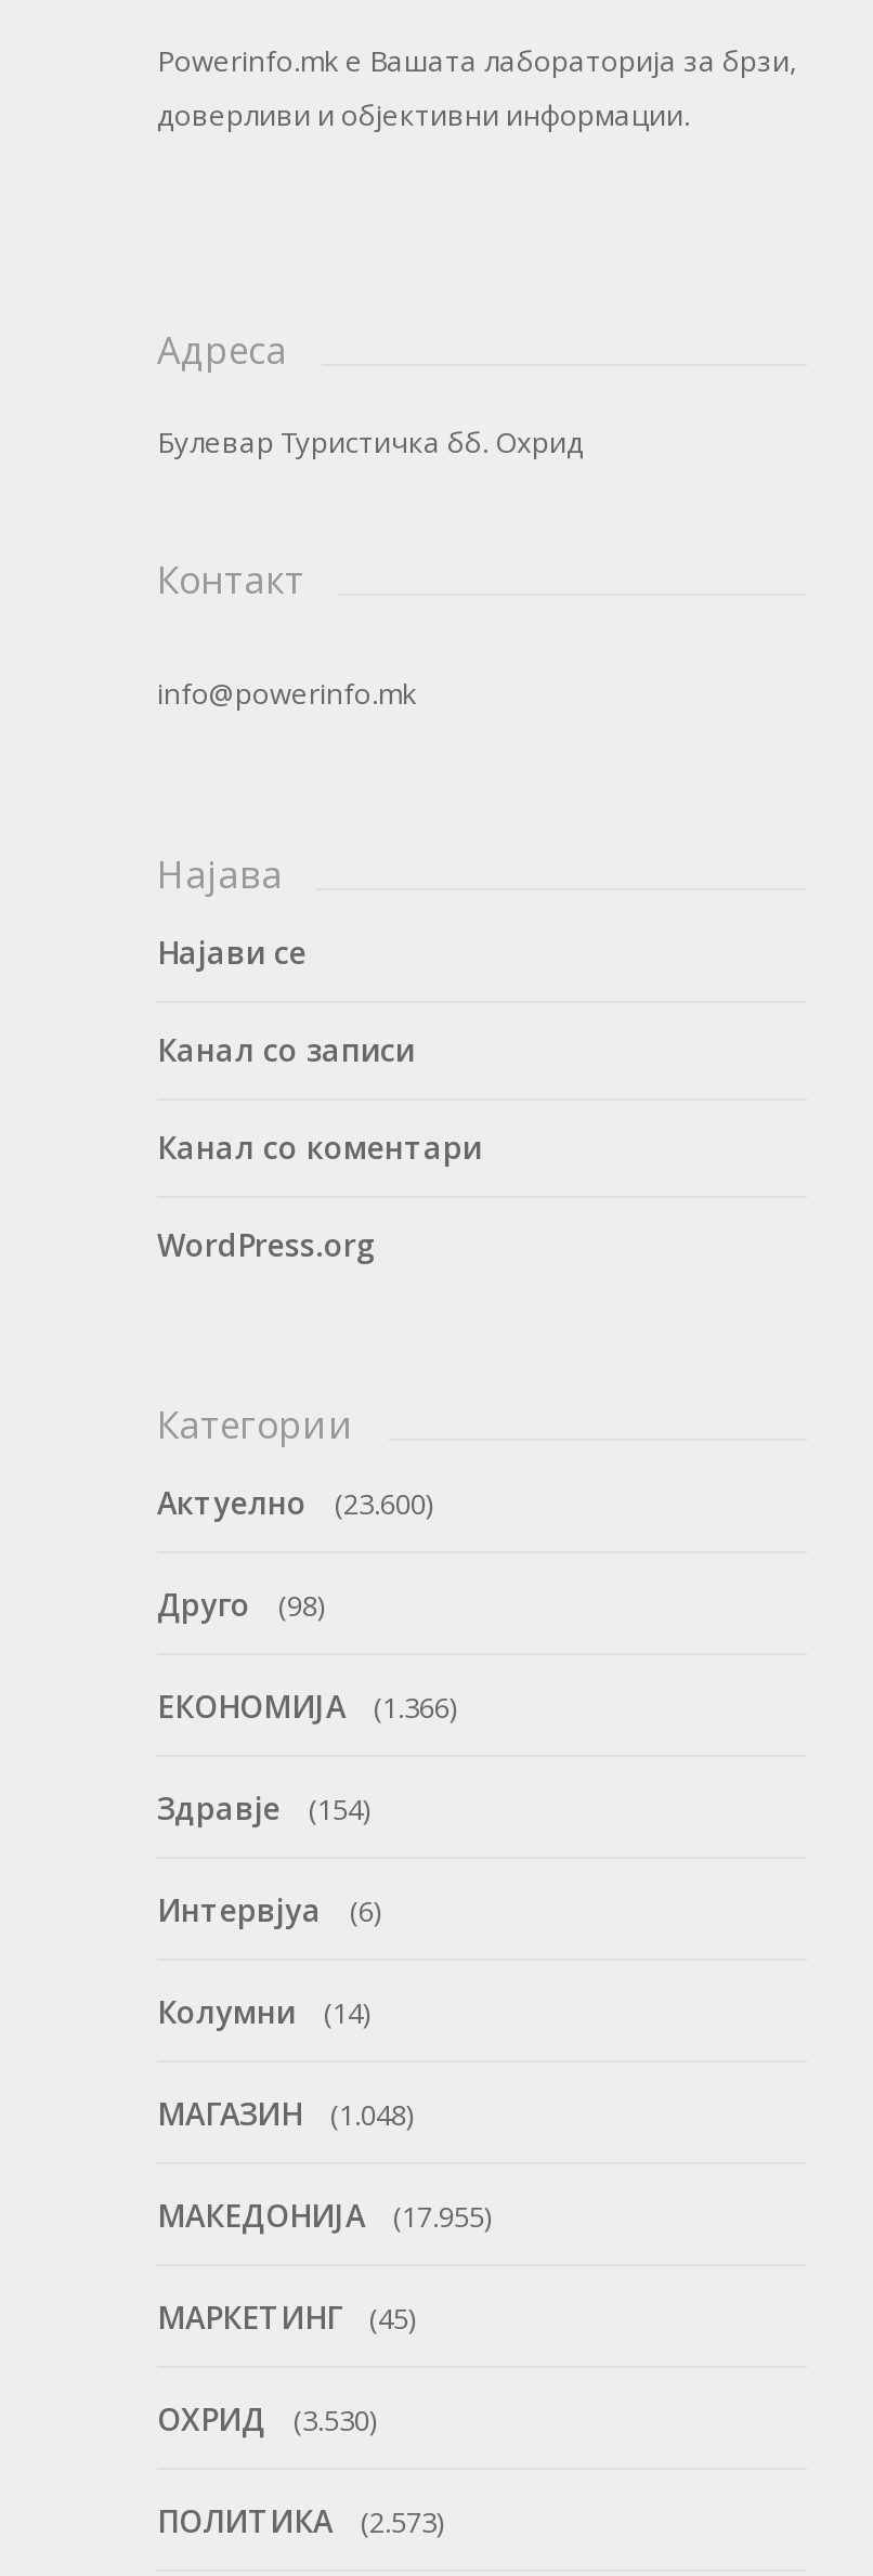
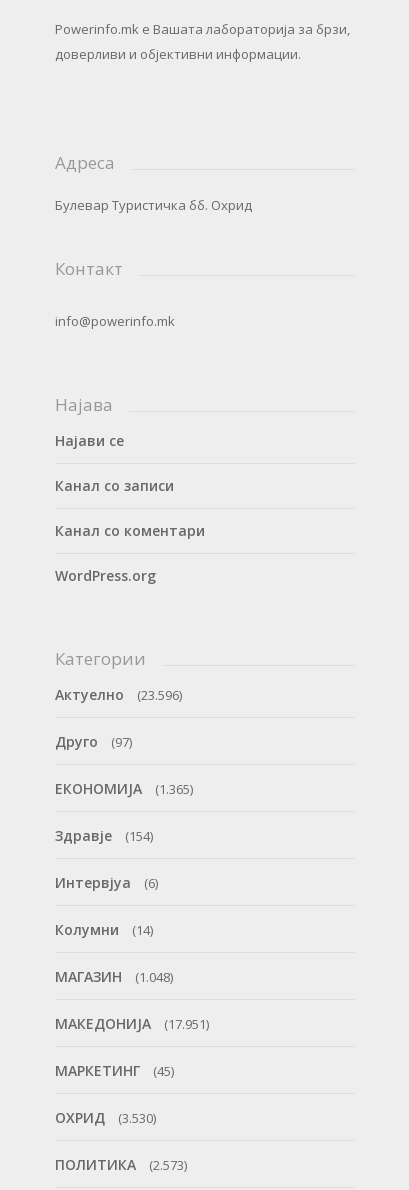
[157,1482,432,1523] Актуелно (23.600) -> [55,685,182,704] Актуелно (23.596)
[157,1584,324,1625] Друго (98) -> [55,732,132,751] Друго (97)
[157,1686,456,1727] ЕКОНОМИЈА (1.366) -> [55,779,193,798] ЕКОНОМИЈА (1.365)
[157,2195,491,2236] МАКЕДОНИЈА (17.955) -> [55,1014,209,1033] МАКЕДОНИЈА (17.951)

